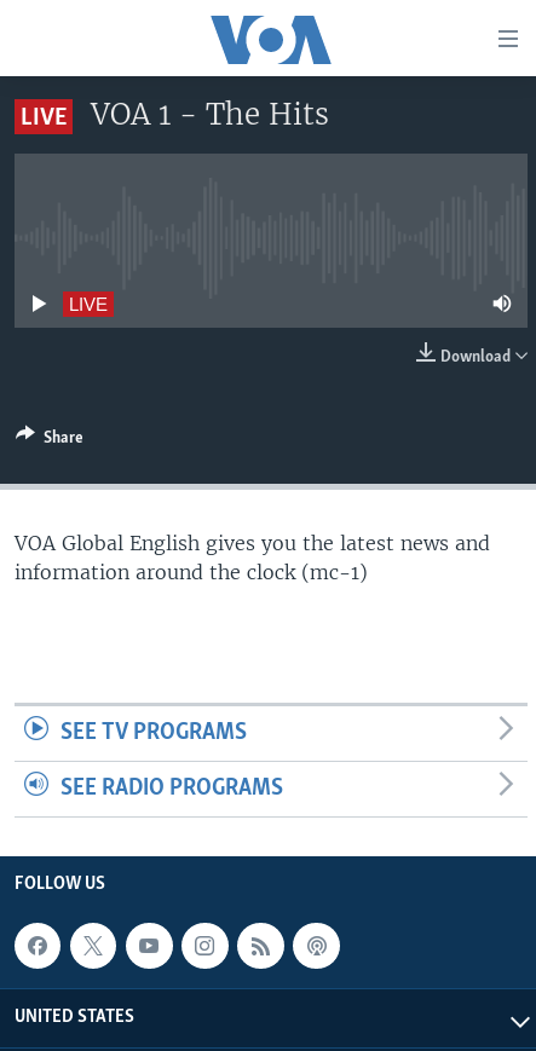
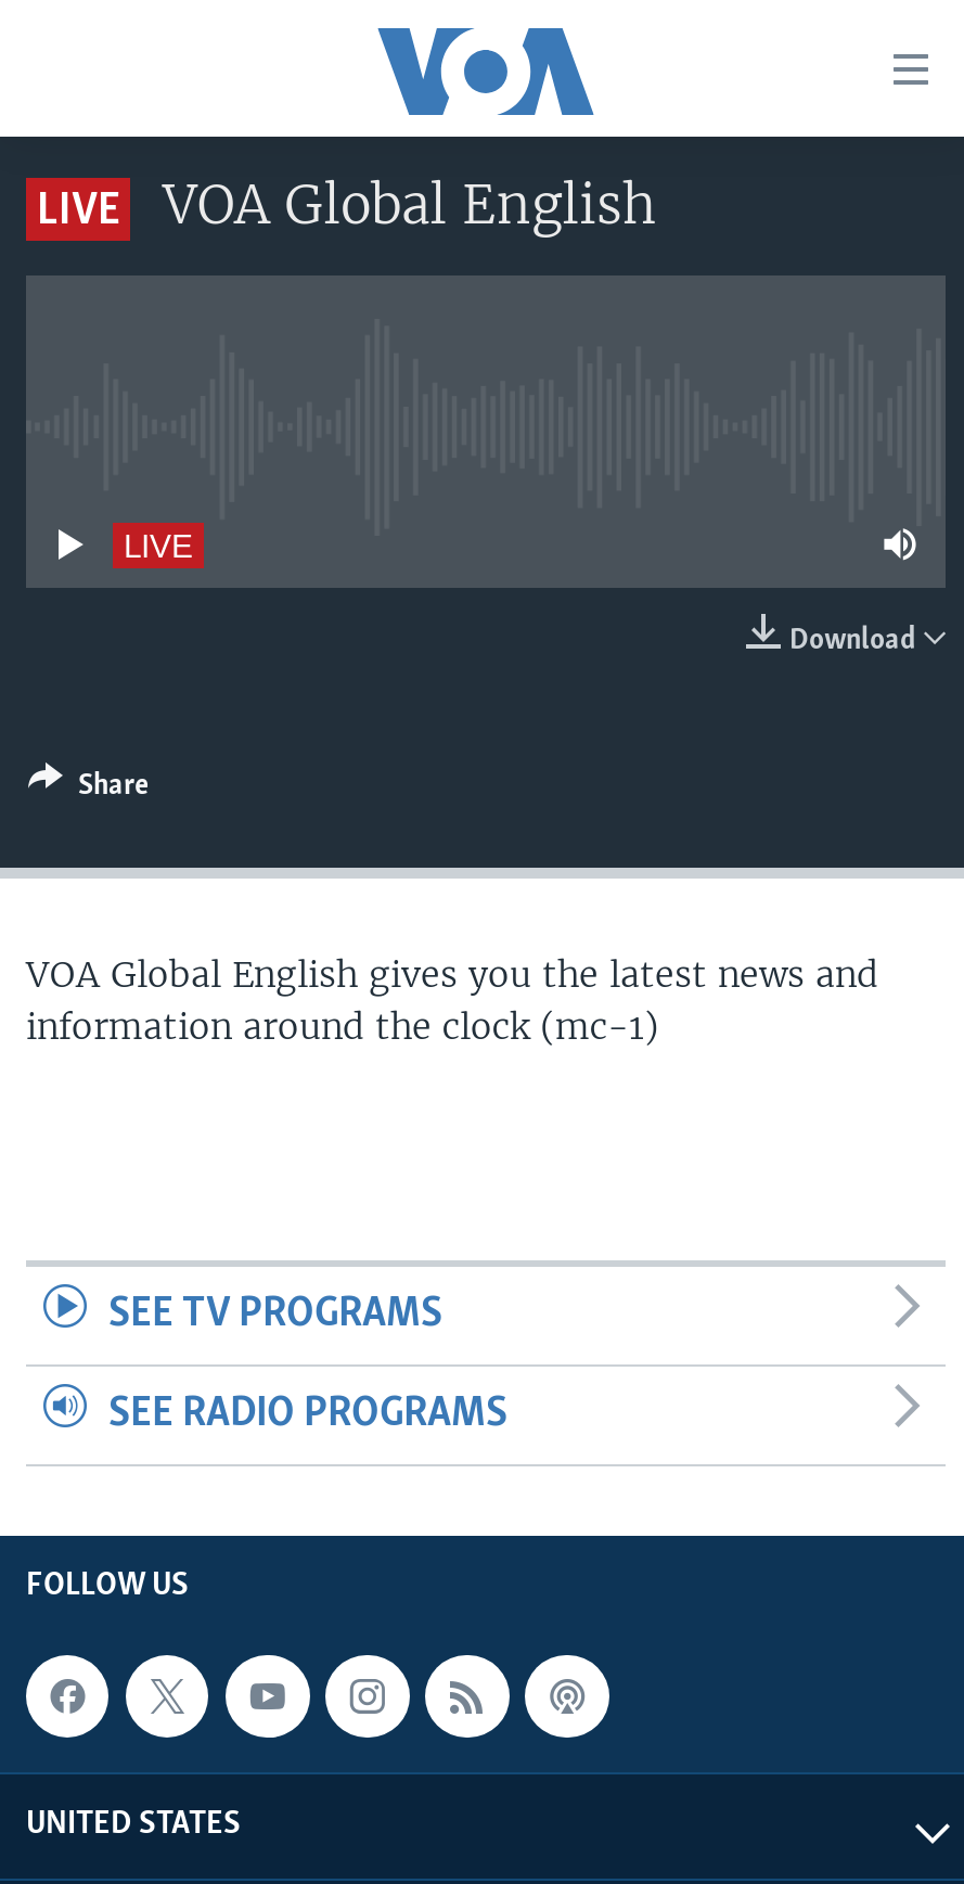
[91,96,329,133] VOA 1 - The Hits -> [163,171,657,239] VOA Global English

